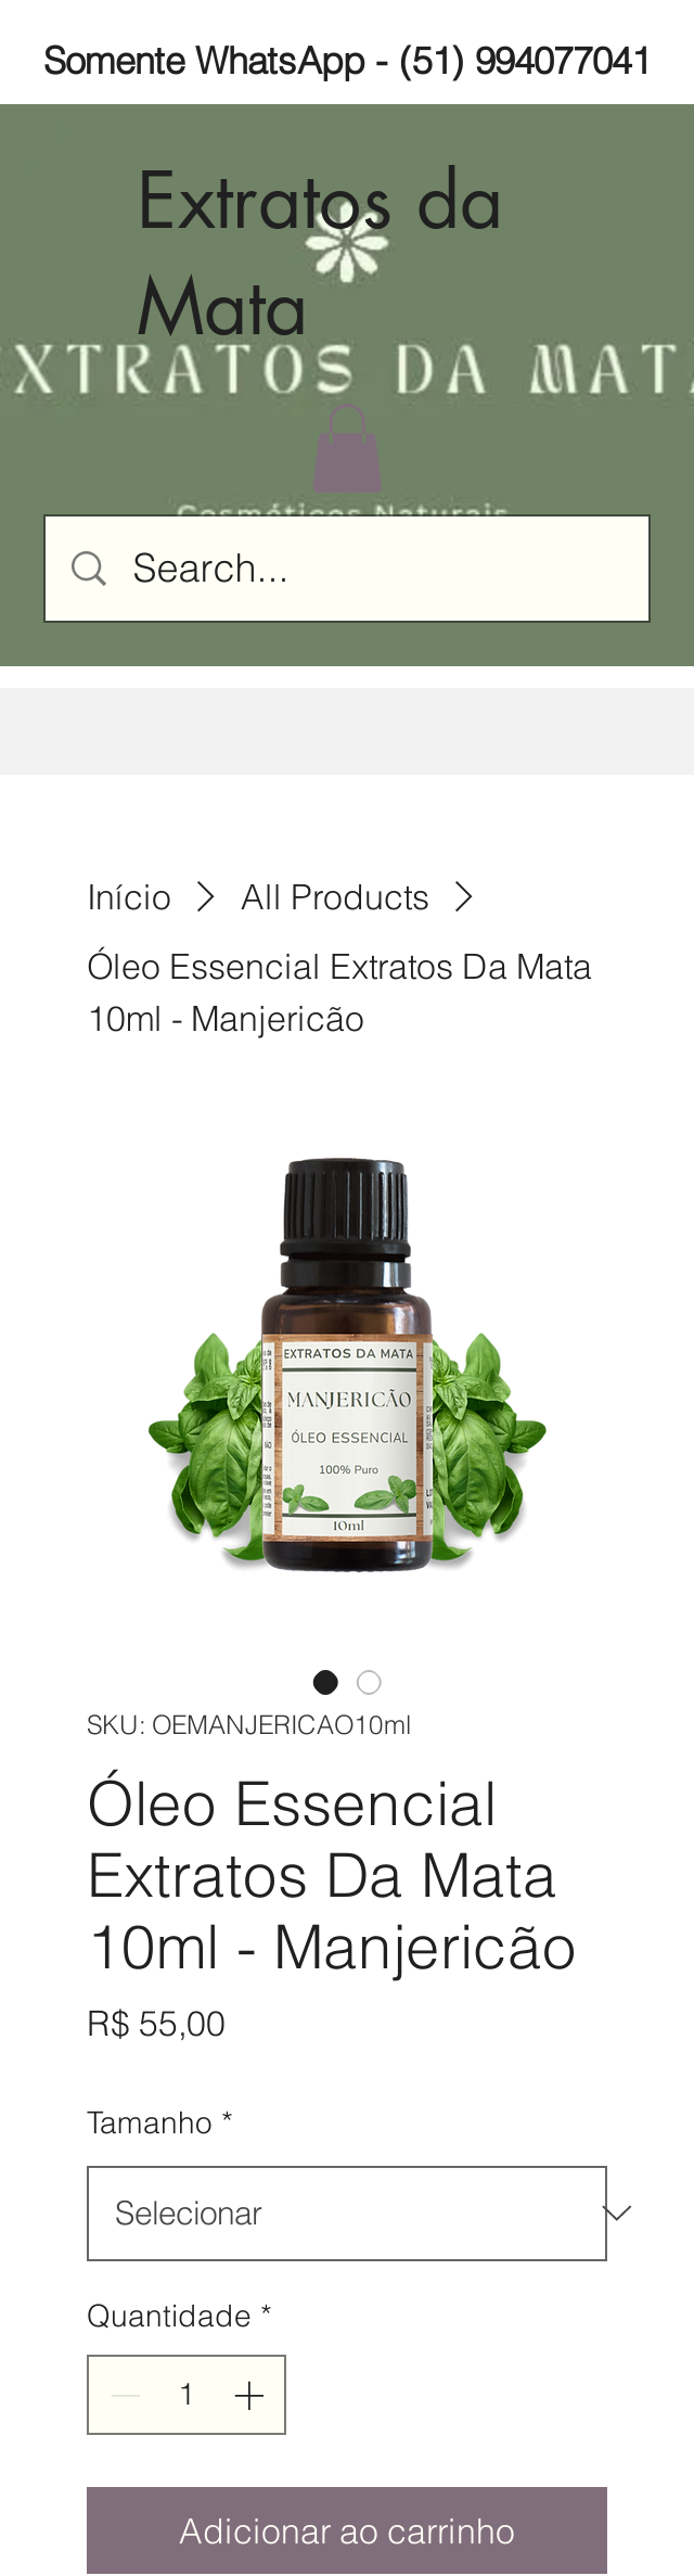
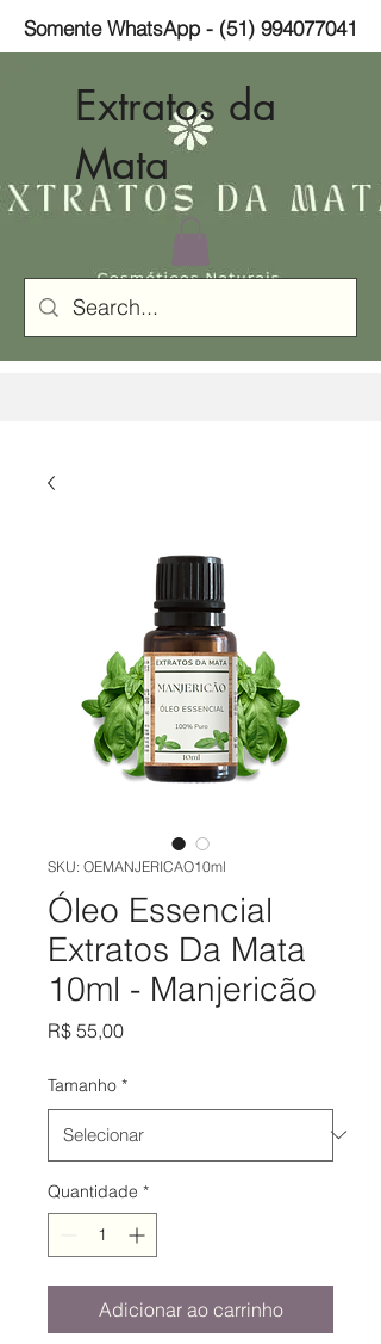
[87,874,592,1039] Início | All Products | Óleo Essencial Extratos Da Mata | 10ml - Manjericão -> none

